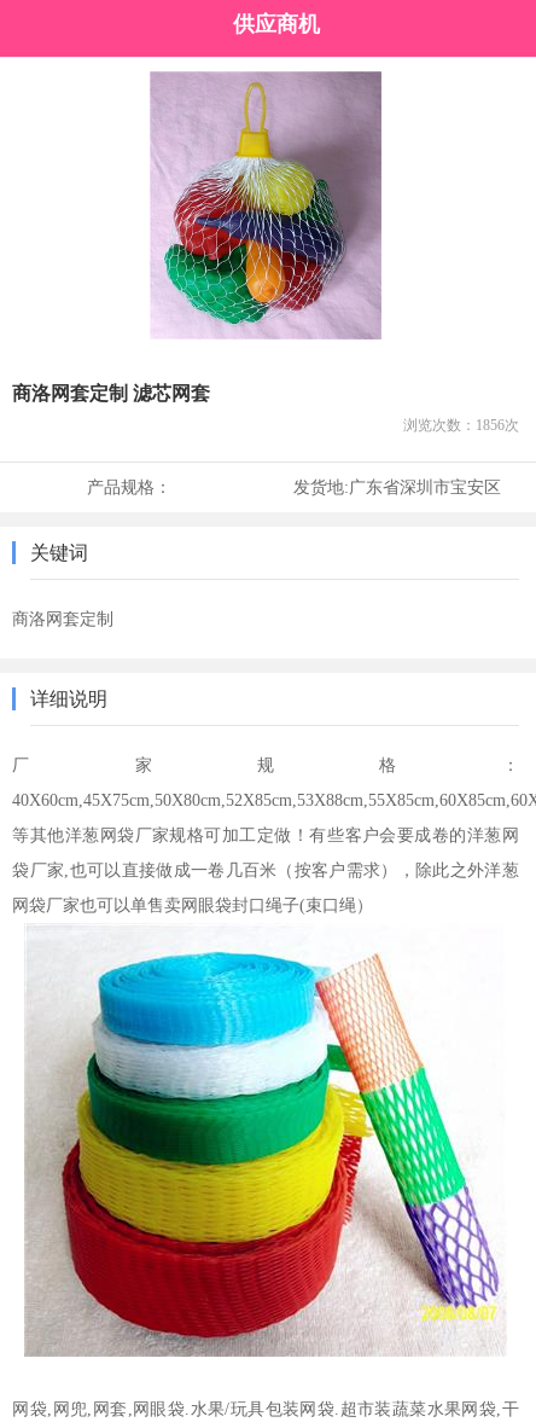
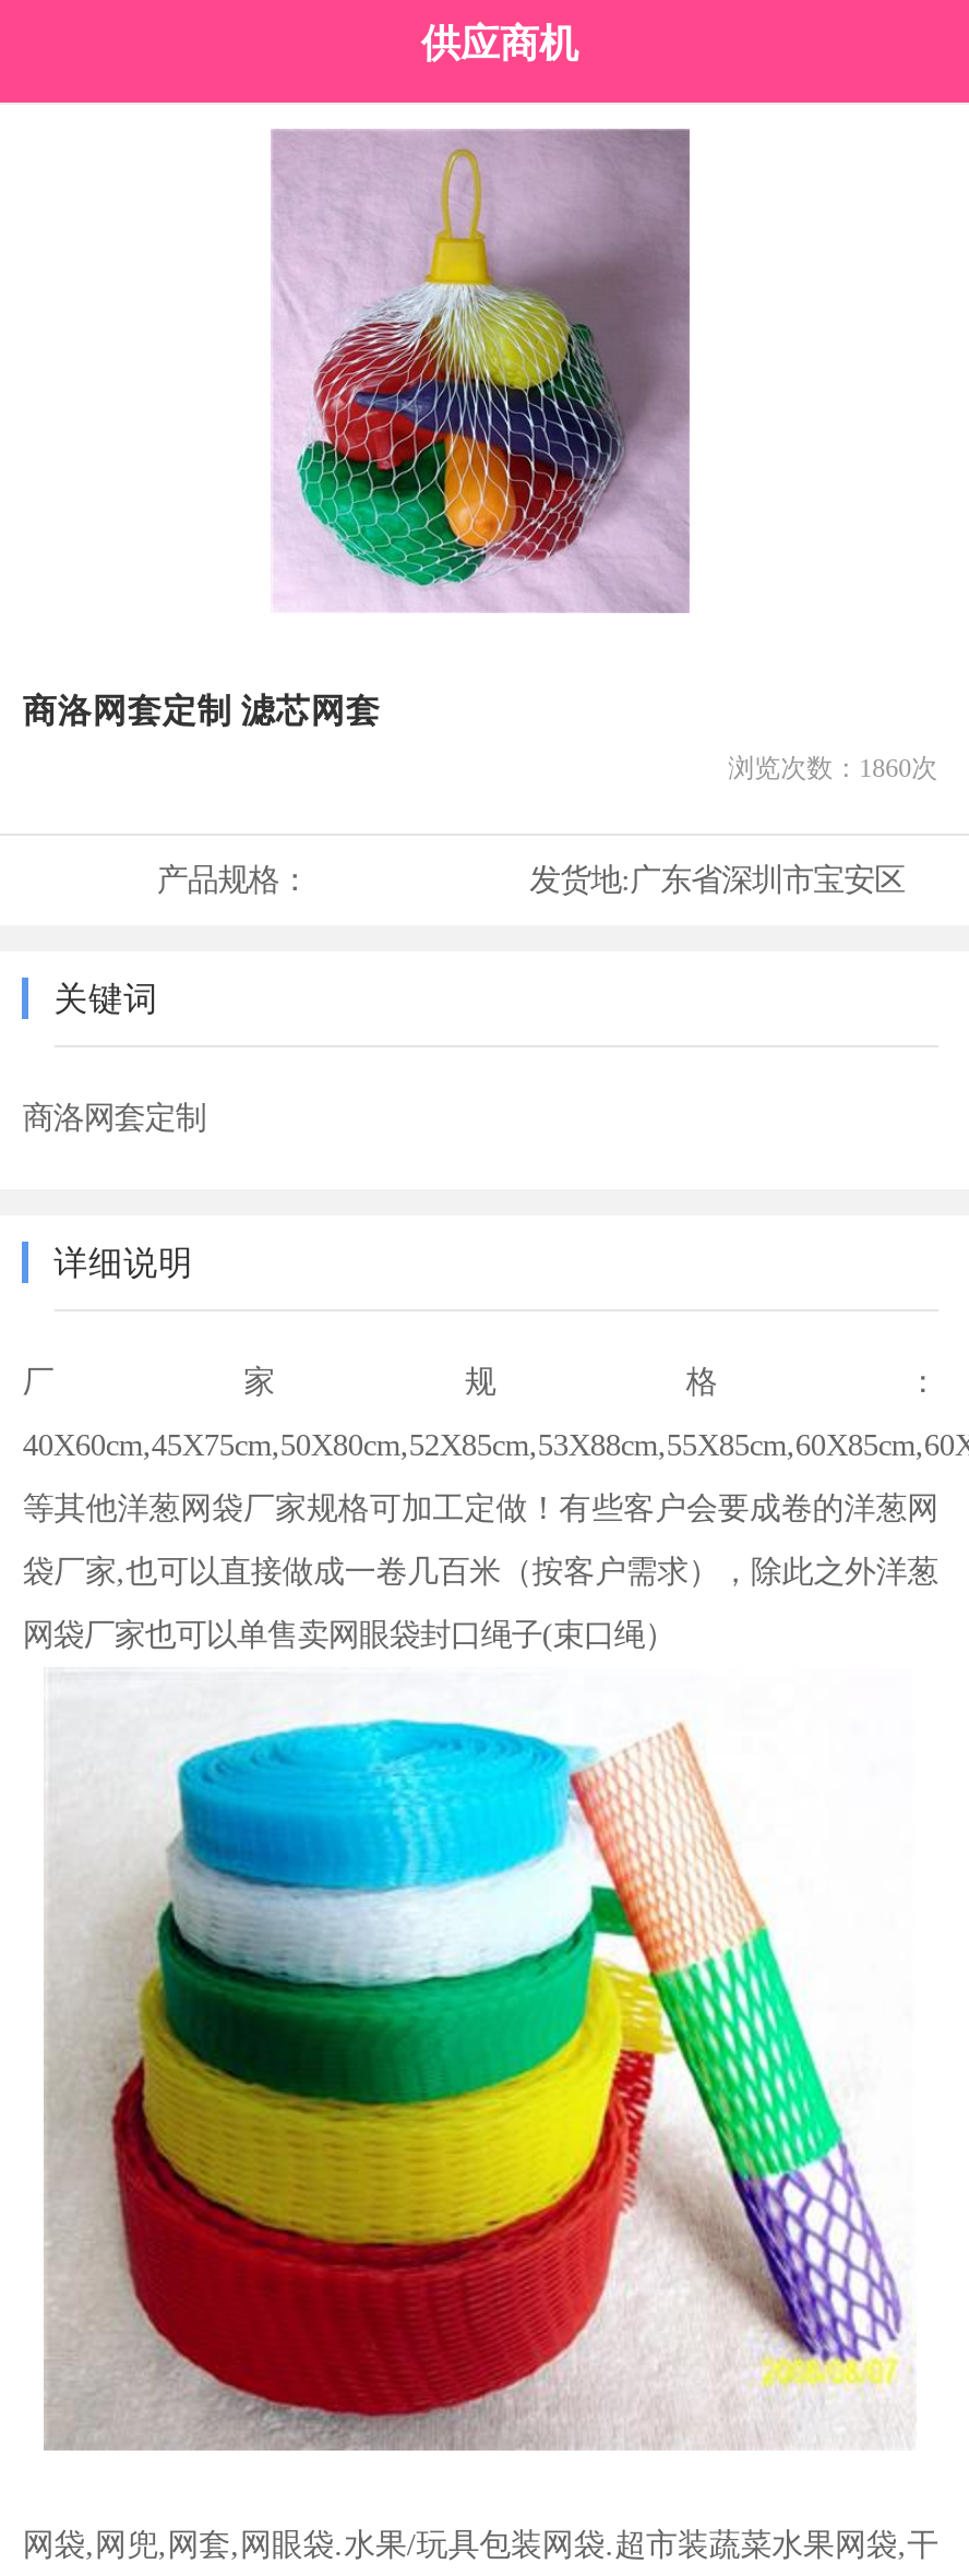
[403,416,519,433] 浏览次数：1856次 -> [728,752,938,783] 浏览次数：1860次

